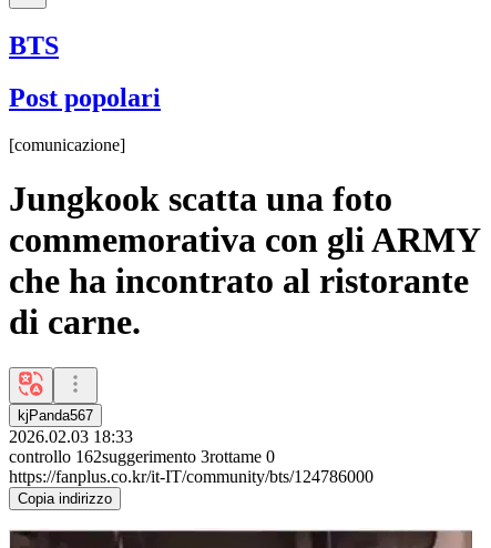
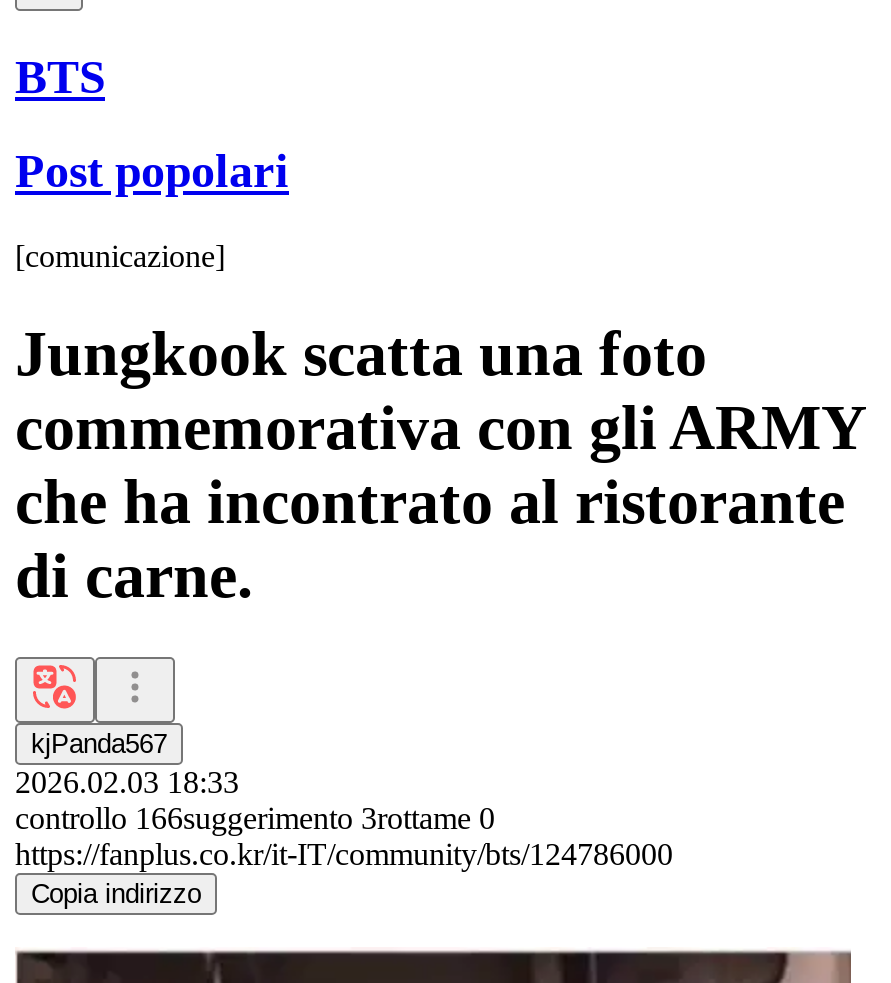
[9,447,275,465] controllo 162suggerimento 3rottame 0 -> [15,800,495,834] controllo 166suggerimento 3rottame 0

